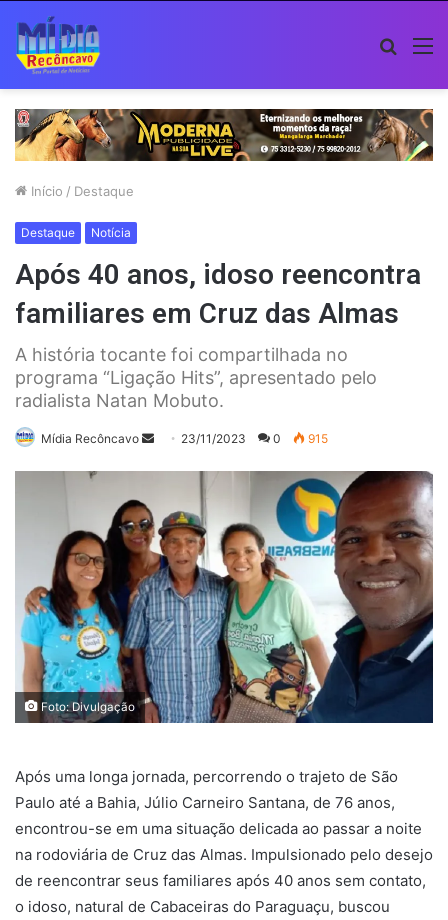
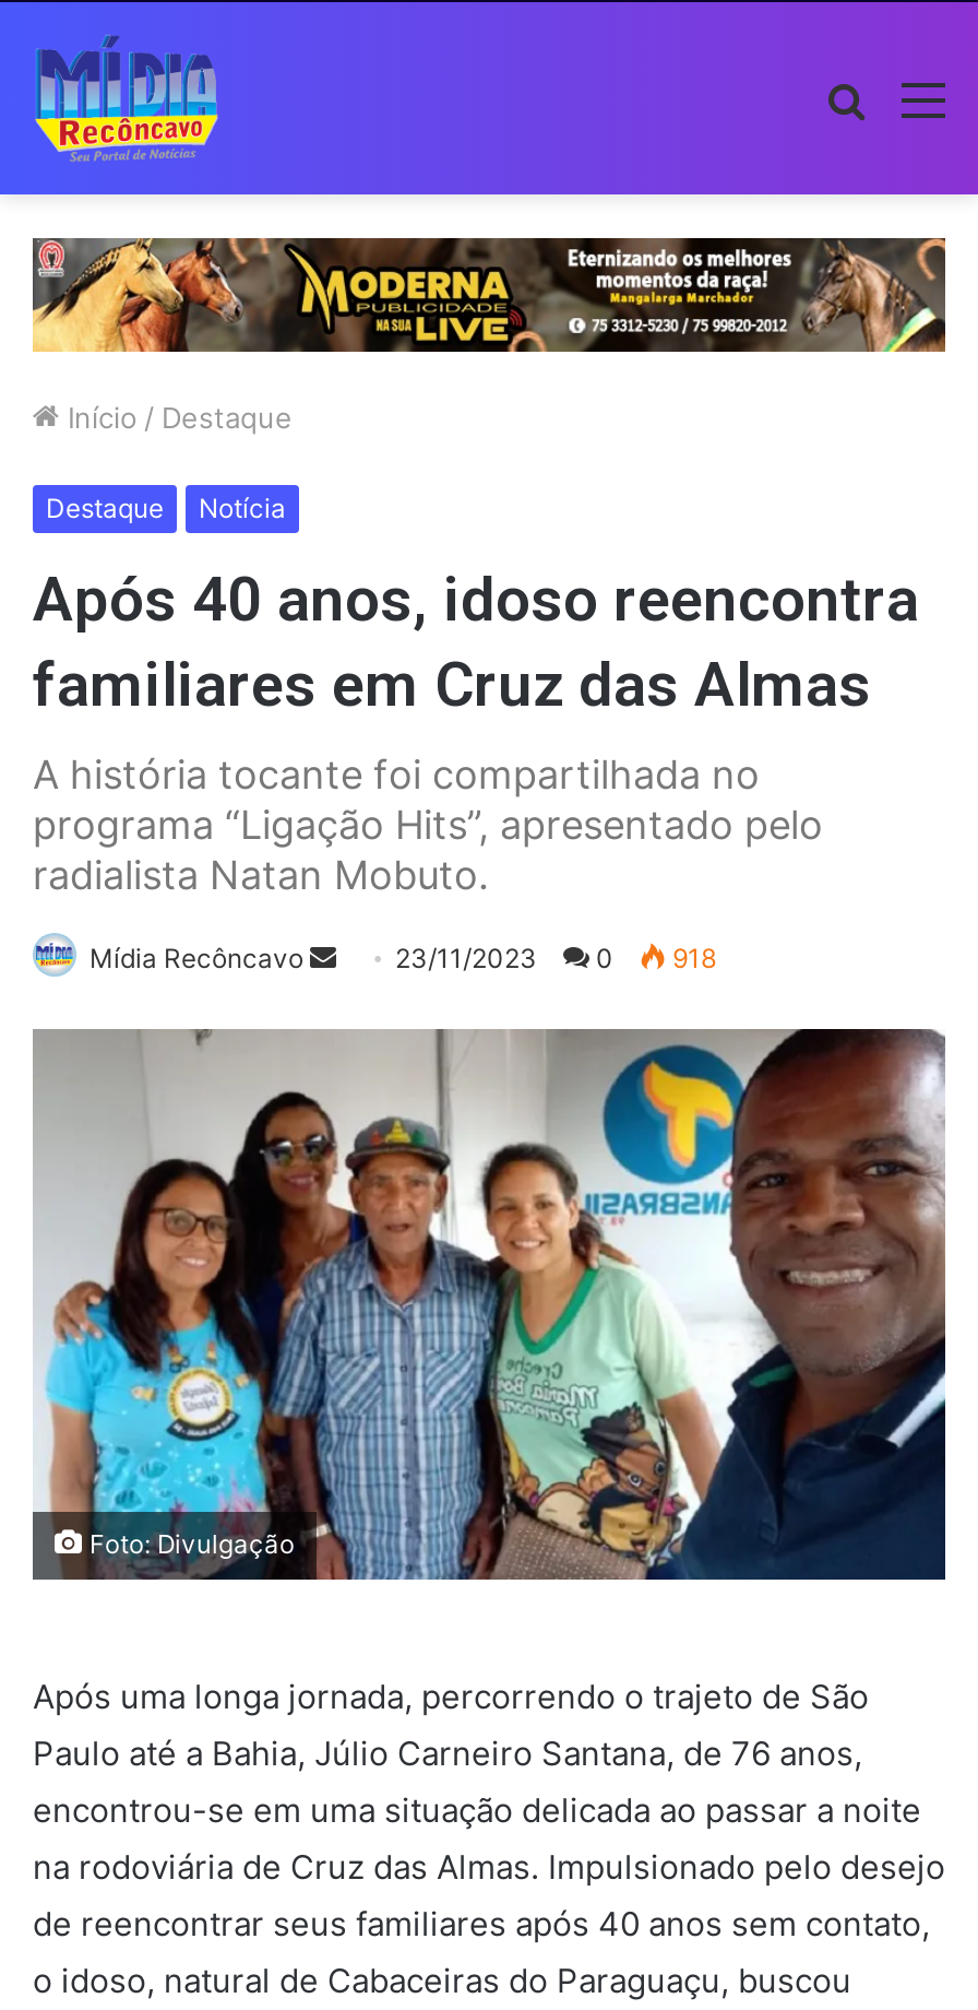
[305,431,328,446] 915 -> [666,942,716,975] 918

